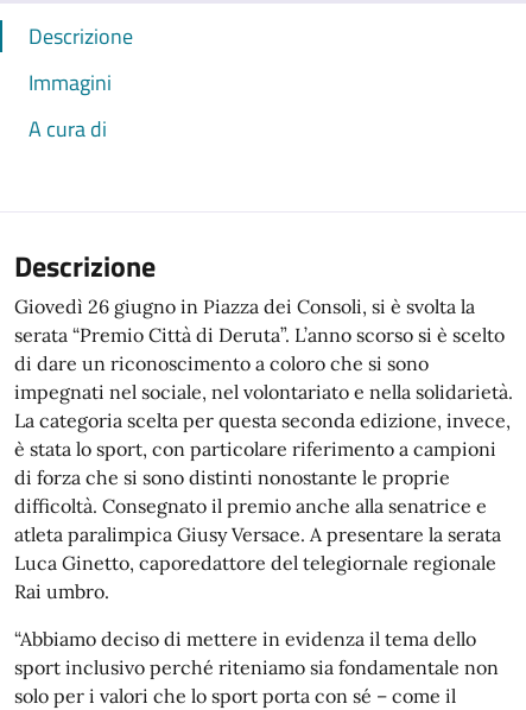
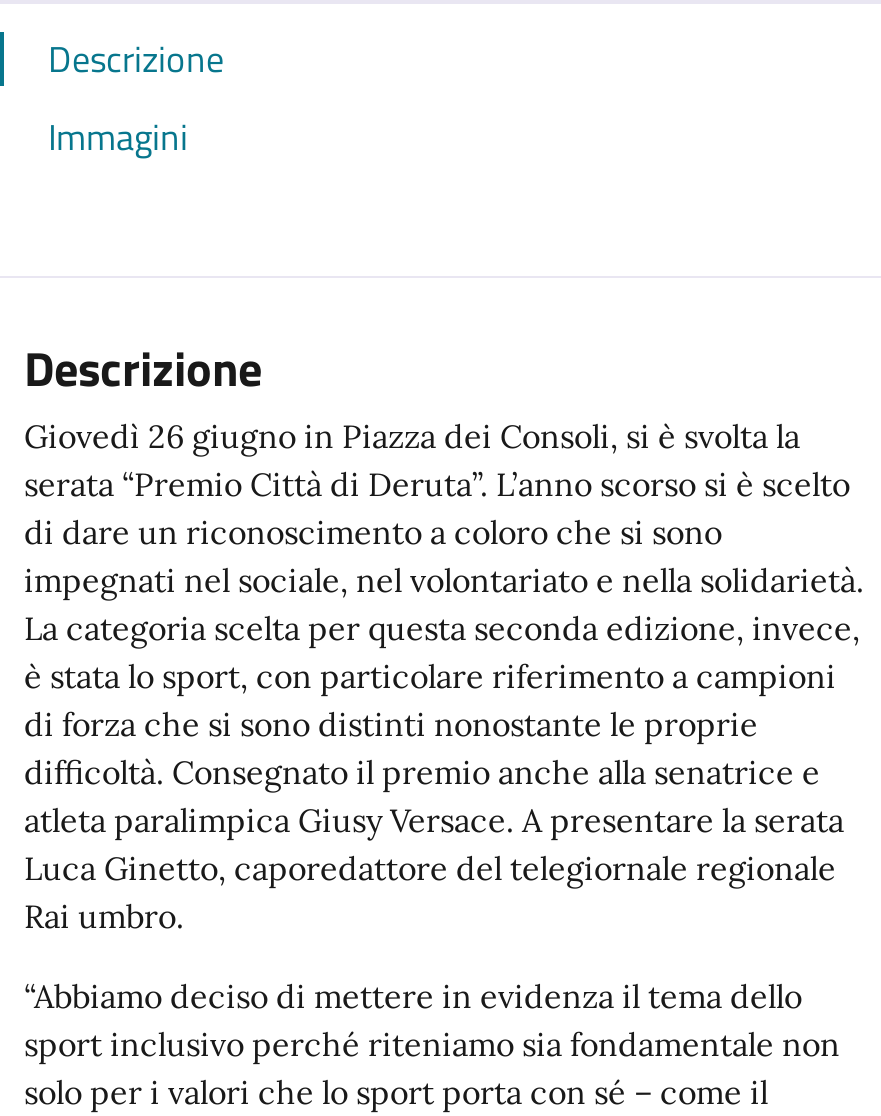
[28,113,107,145] A cura di -> none

